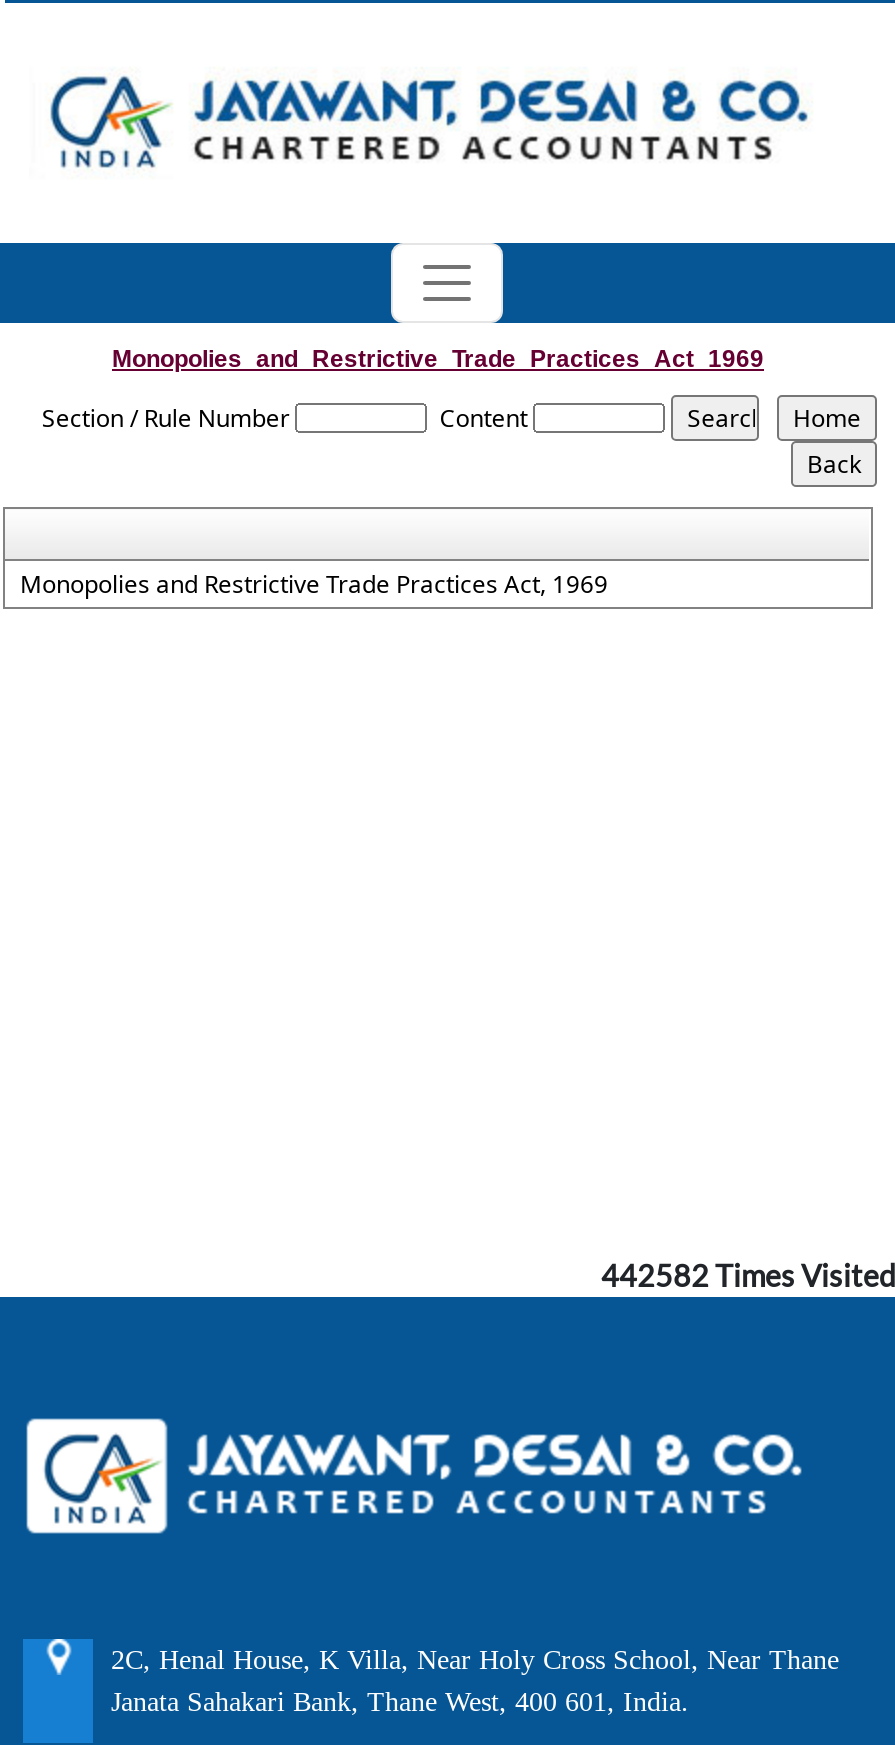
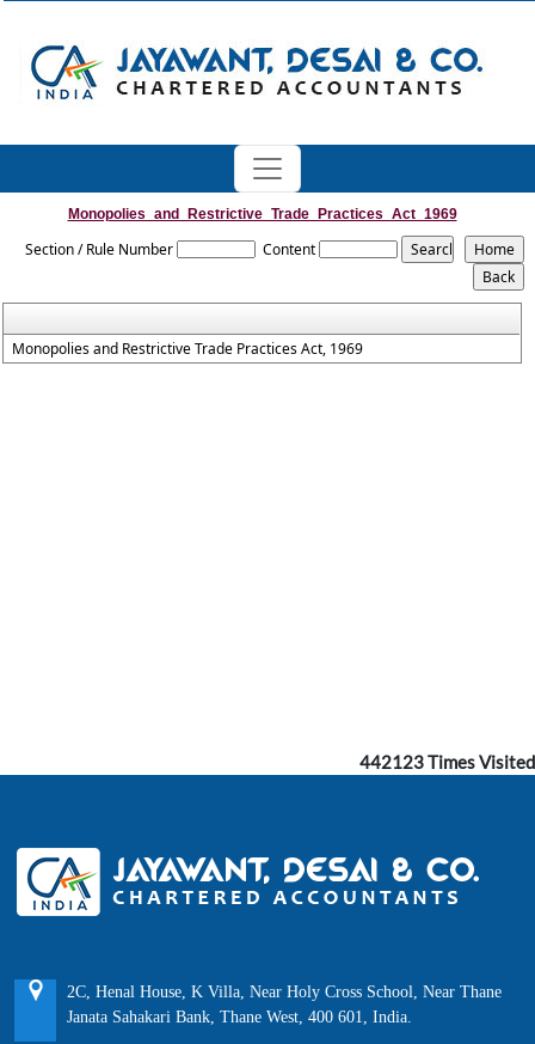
[601,1257,895,1293] 442582 Times Visited -> [359,751,535,773] 442123 Times Visited

